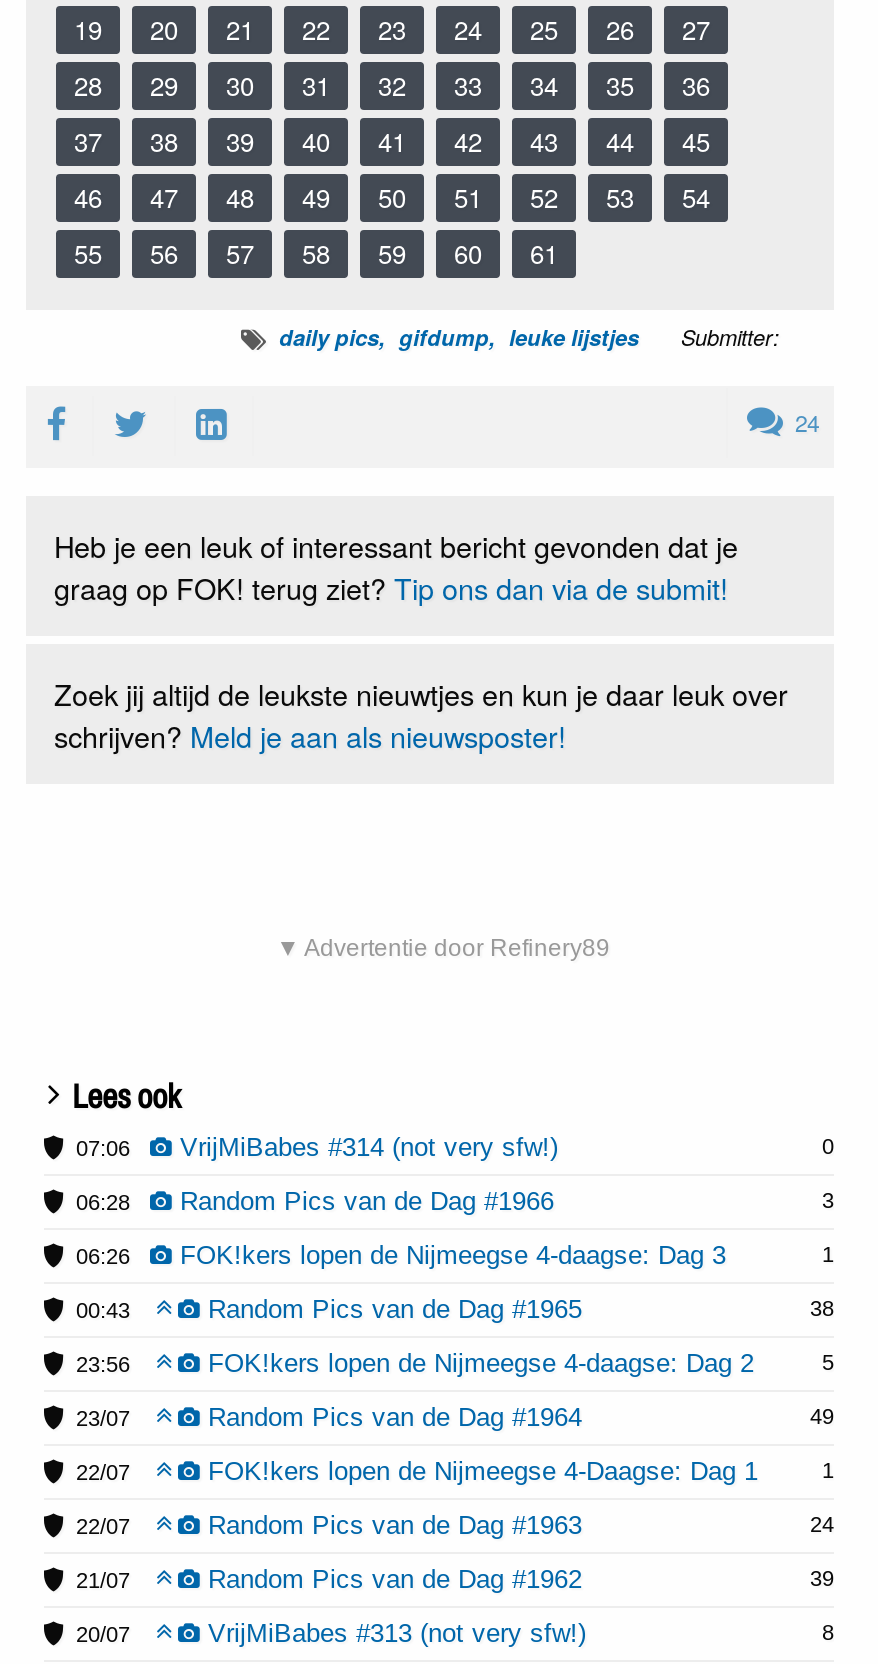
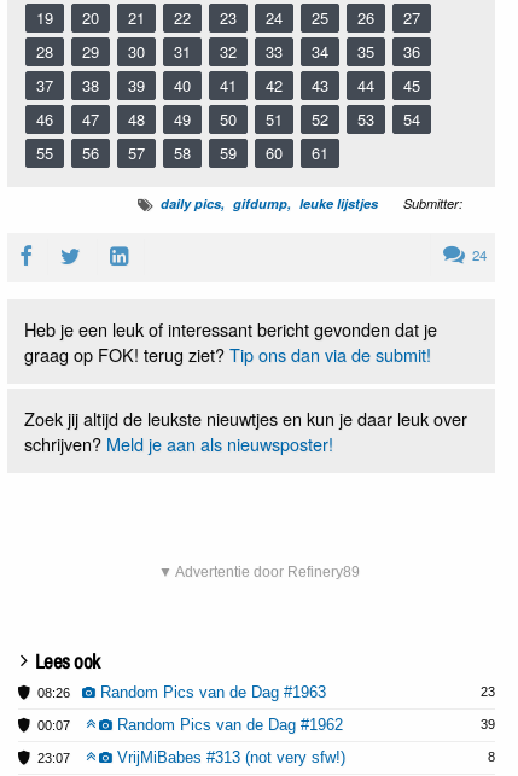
[76,1132,834,1538] 0 | 07:06 | VrijMiBabes #314 (not very sfw!) | 3 | 06:28 | Random Pics van de Dag #1966 | 1 | 06:26 | FOK!kers lopen de Nijmeegse 4-daagse: Dag 3 | 38 | 00:43 | Random Pics van de Dag #1965 | 5 | 23:56 | FOK!kers lopen de Nijmeegse 4-daagse: Dag 2 | 49 | 23/07 | Random Pics van de Dag #1964 | 1 | 22/07 | FOK!kers lopen de Nijmeegse 4-Daagse: Dag 1 | 24 | 22/07 -> [37,684,495,700] 23 | 08:26
[76,1568,130,1592] 21/07 -> [37,718,70,732] 00:07
[76,1622,130,1646] 20/07 -> [37,751,70,765] 23:07

